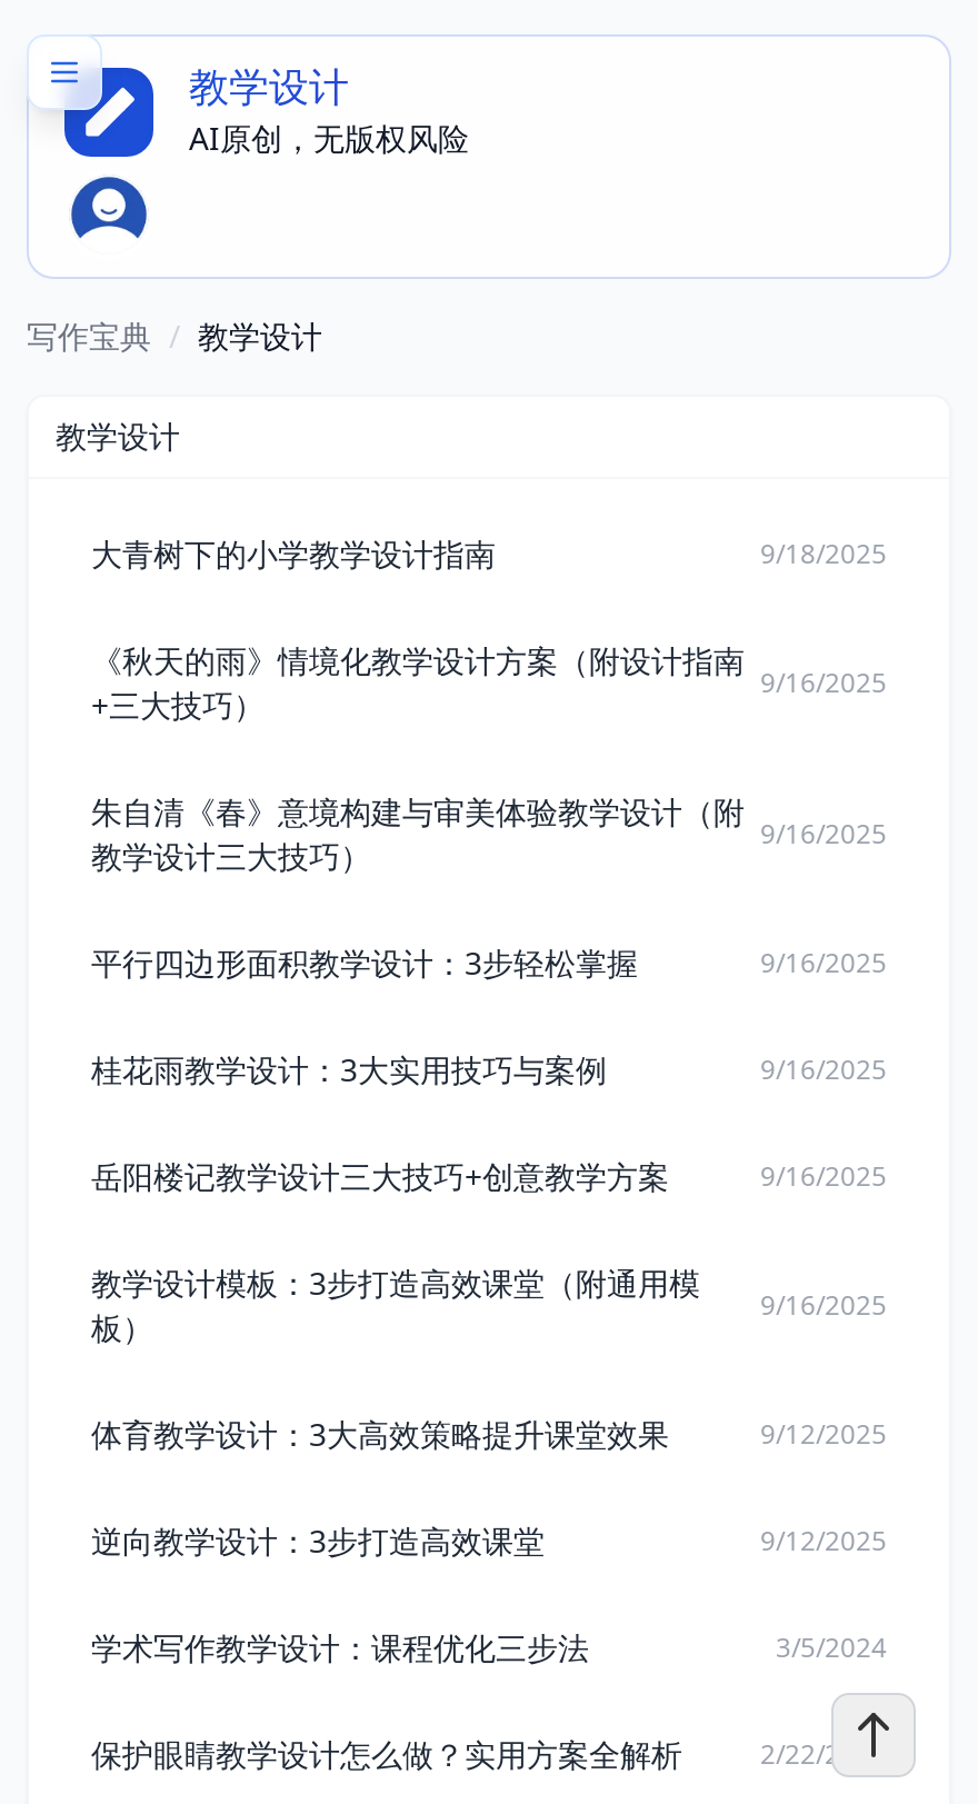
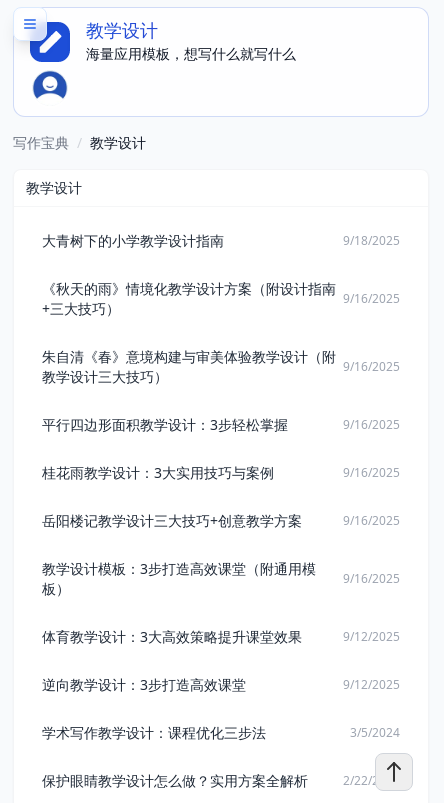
[189,117,469,159] AI原创，无版权风险 -> [86,44,296,63] 海量应用模板，想写什么就写什么

